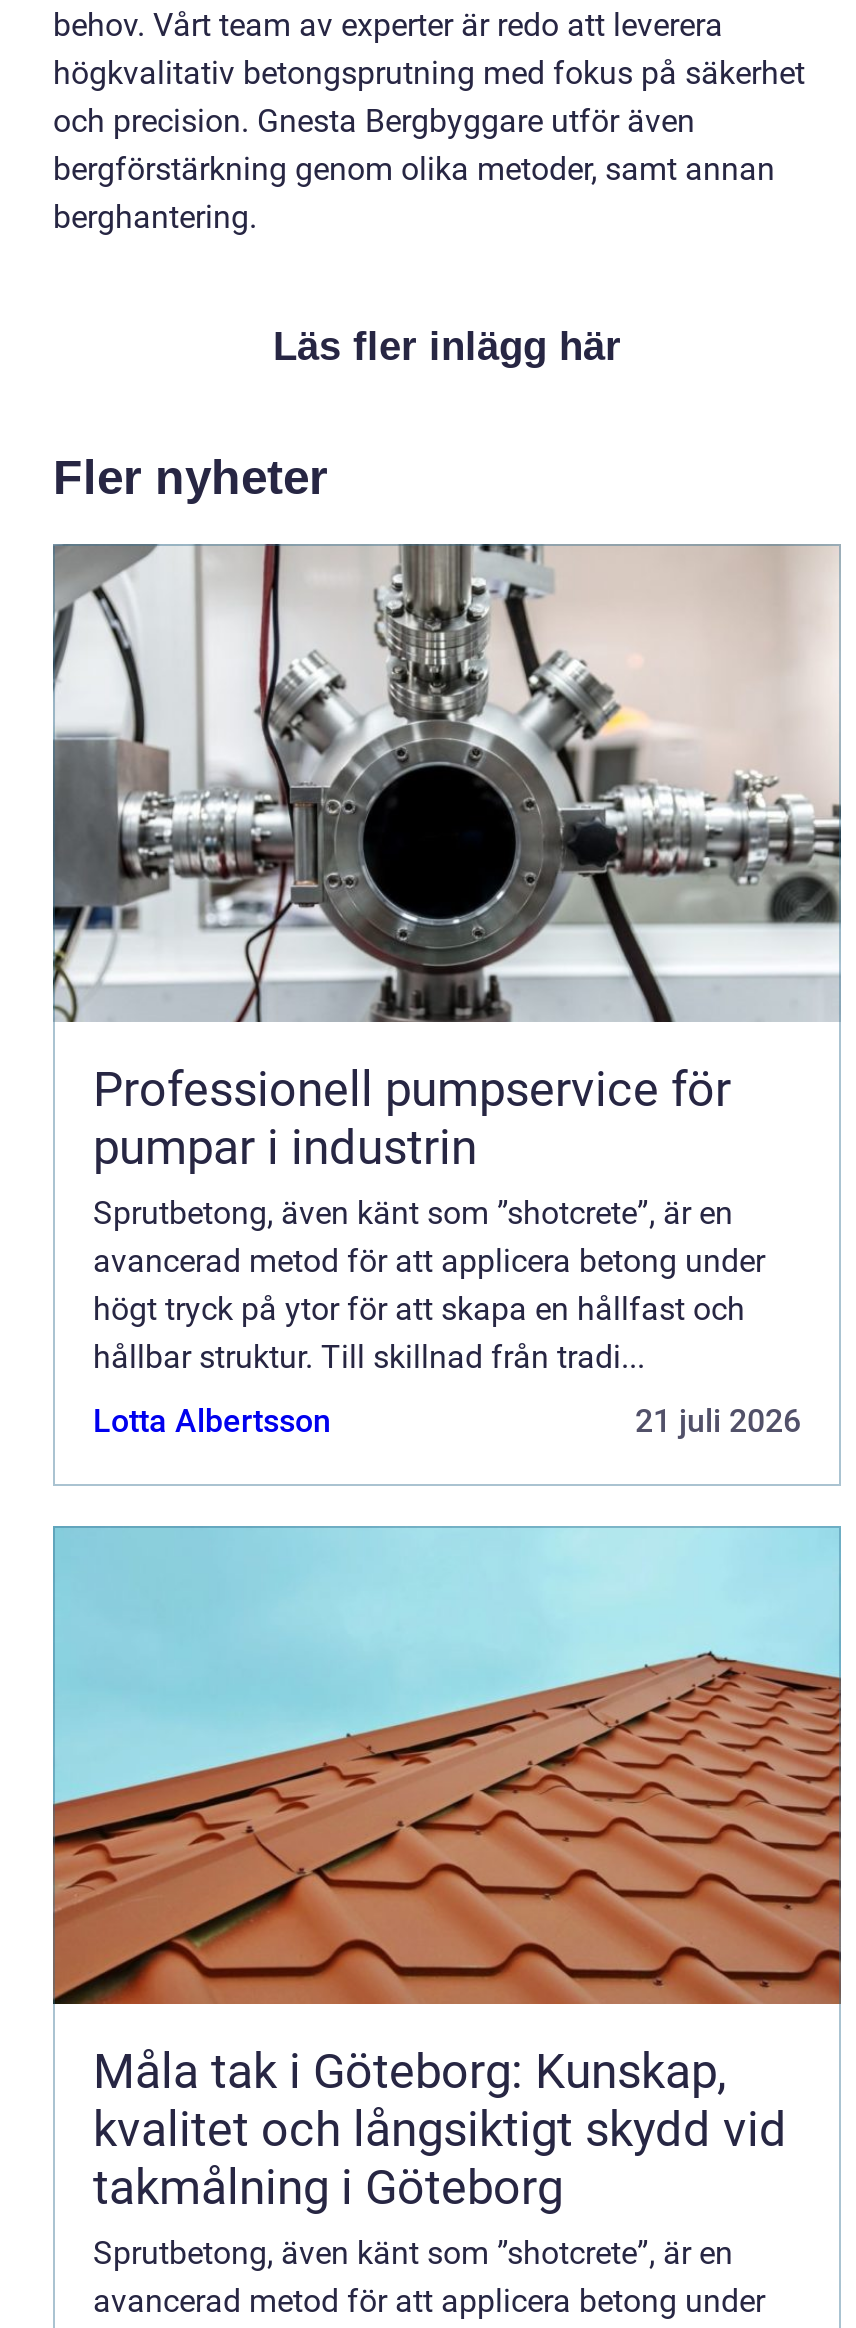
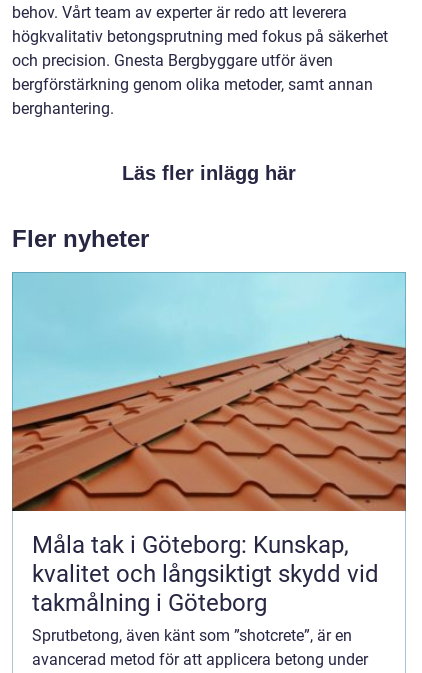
[51,542,841,1440] [image] | Professionell pumpservice för | pumpar i industrin | Sprutbetong, även känt som ”shotcrete”, är en | avancerad metod för att applicera betong under | högt tryck på ytor för att skapa en hållfast och | hållbar struktur. Till skillnad från tradi... | Lotta Albertsson | 21 juli 2026 -> none

